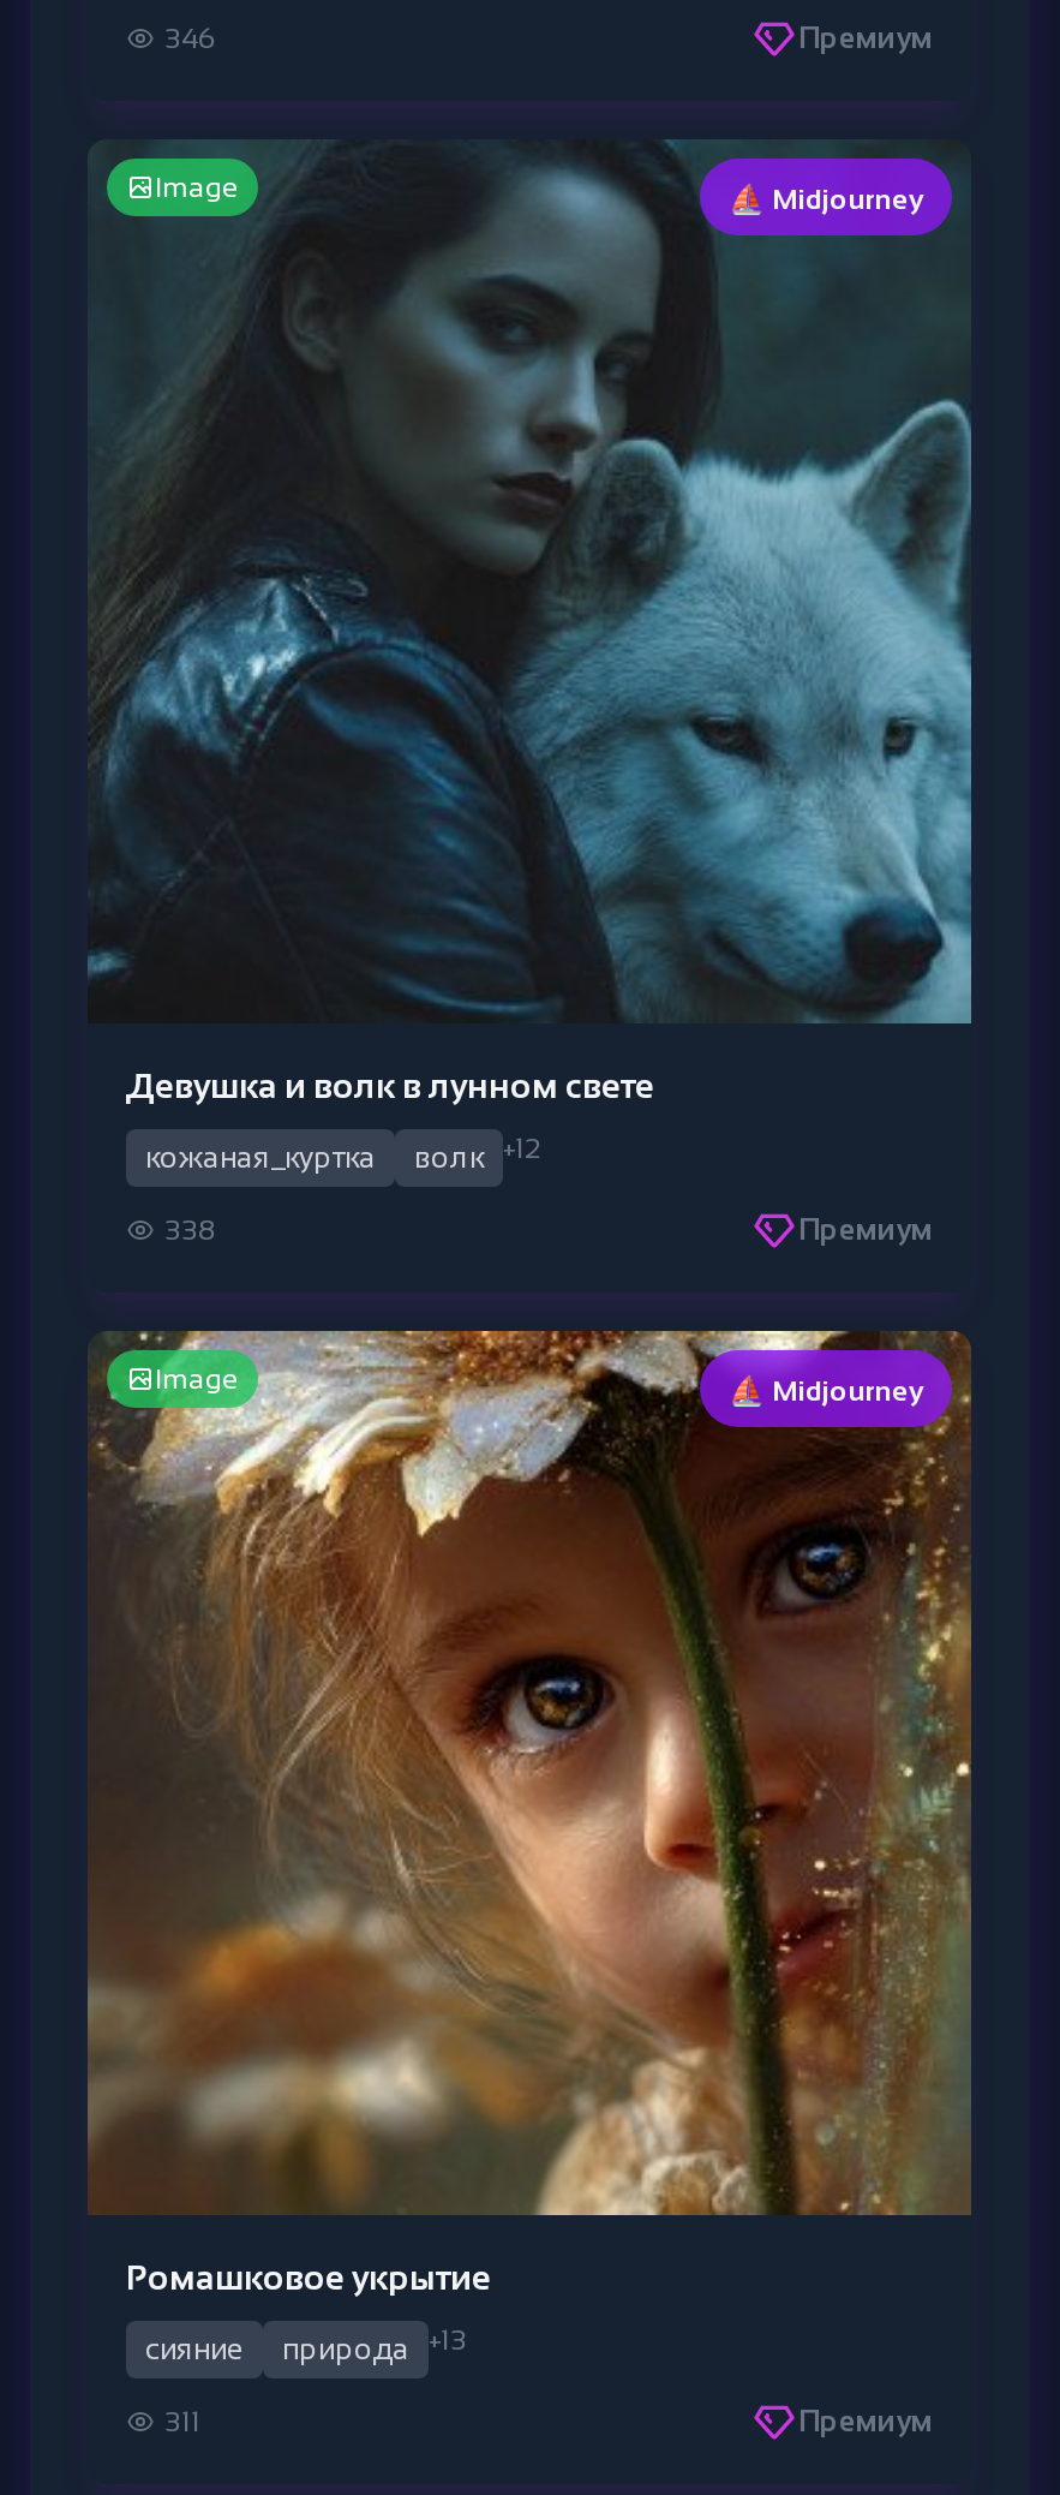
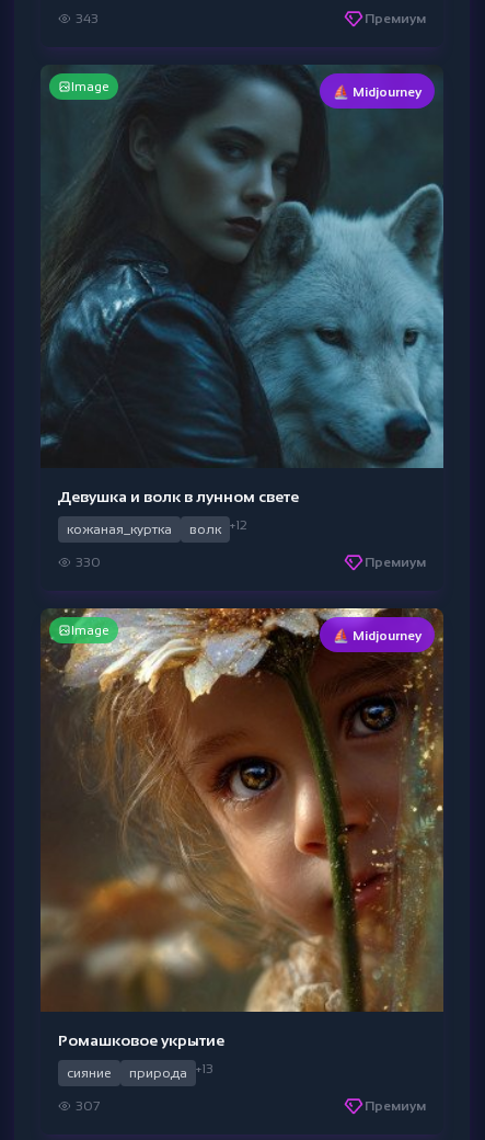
[164,22,215,55] 346 -> [76,11,99,26] 343
[164,1213,217,1247] 338 -> [76,555,101,570] 330
[164,2405,200,2439] 311 -> [76,1098,100,1114] 307

